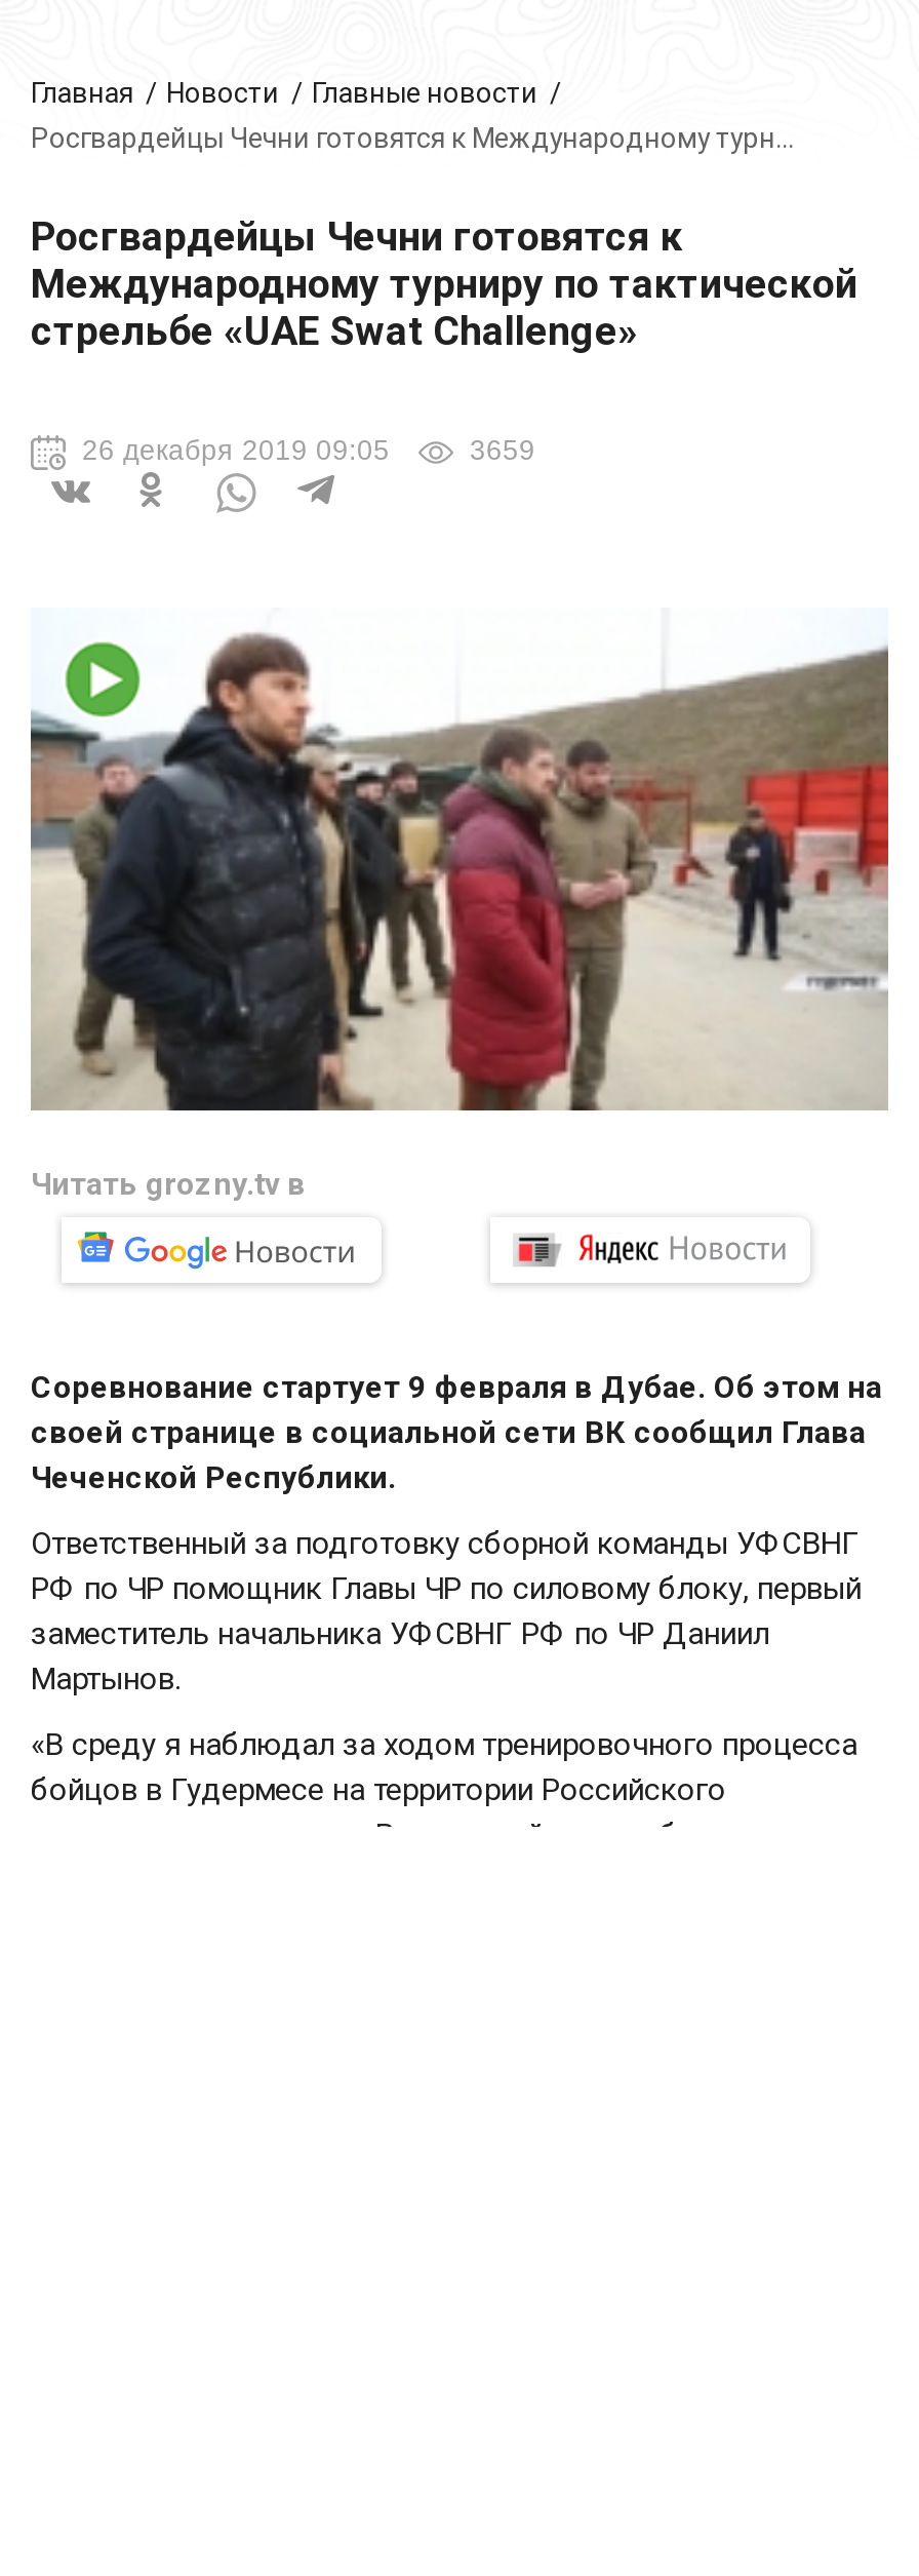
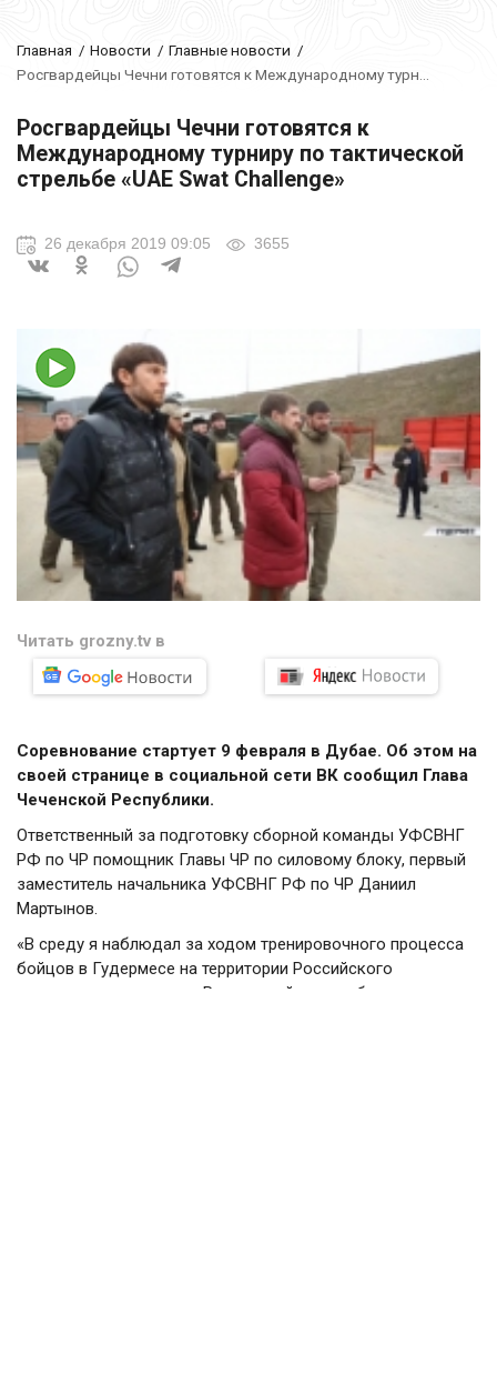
[470,435,535,466] 3659 -> [254,235,290,252] 3655

